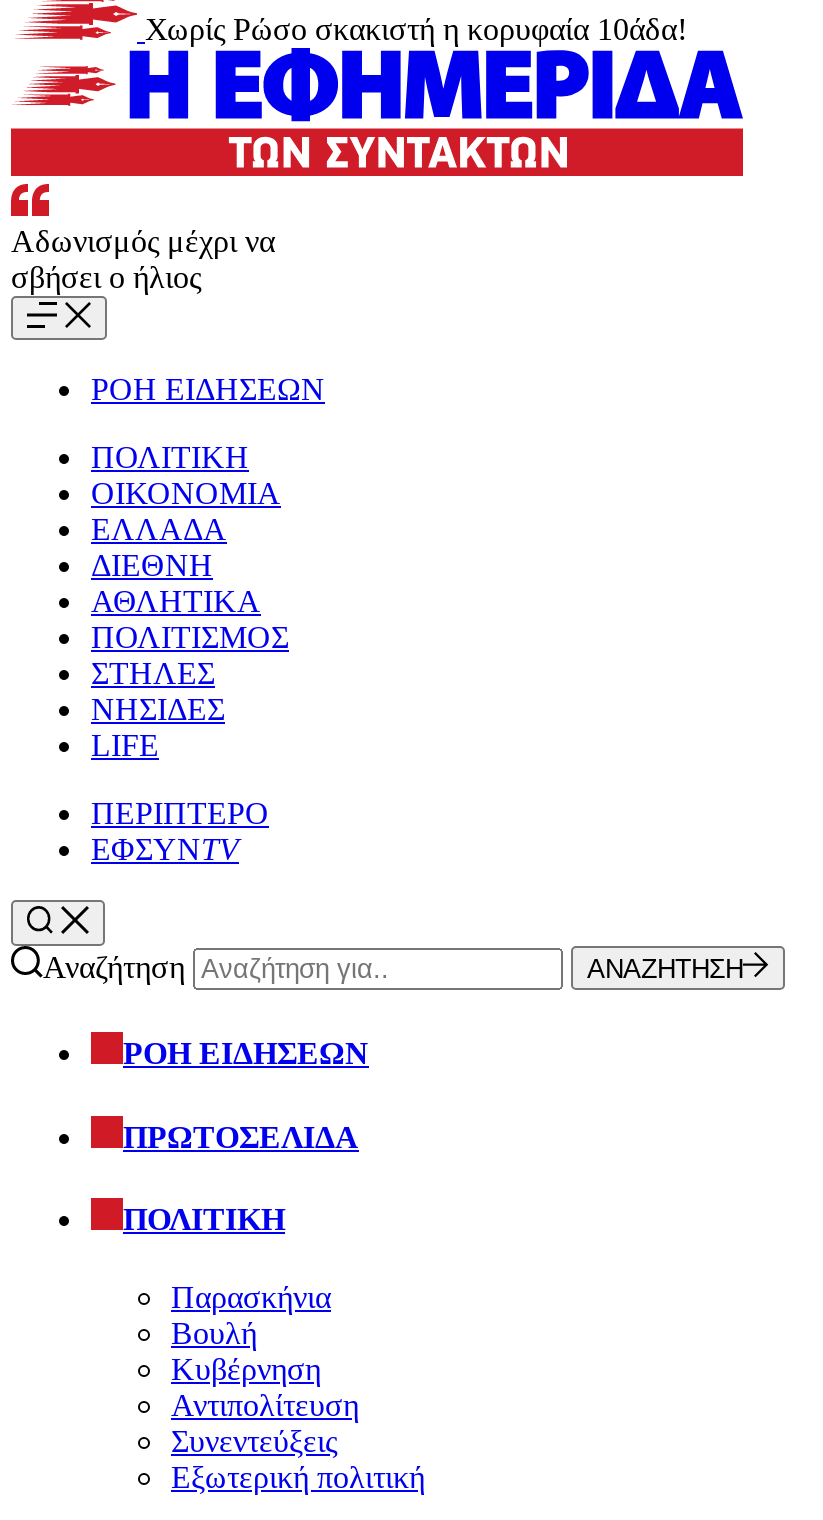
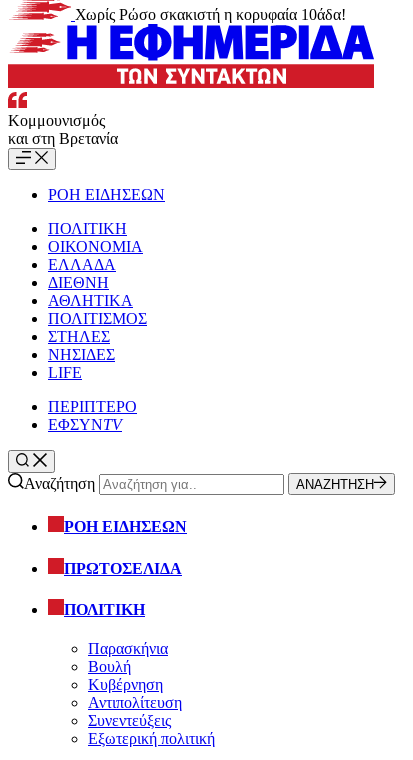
[11,224,275,294] Αδωνισμός μέχρι να | σβήσει ο ήλιος -> [8,112,118,147] Κομμουνισμός | και στη Βρετανία

